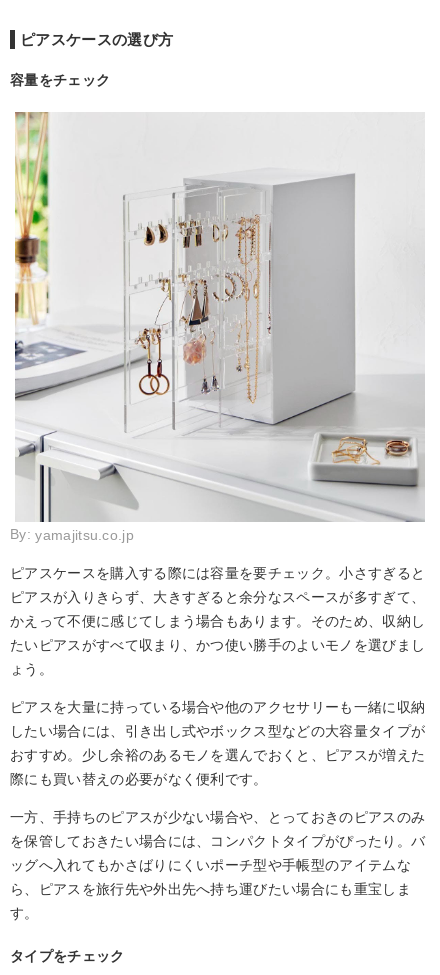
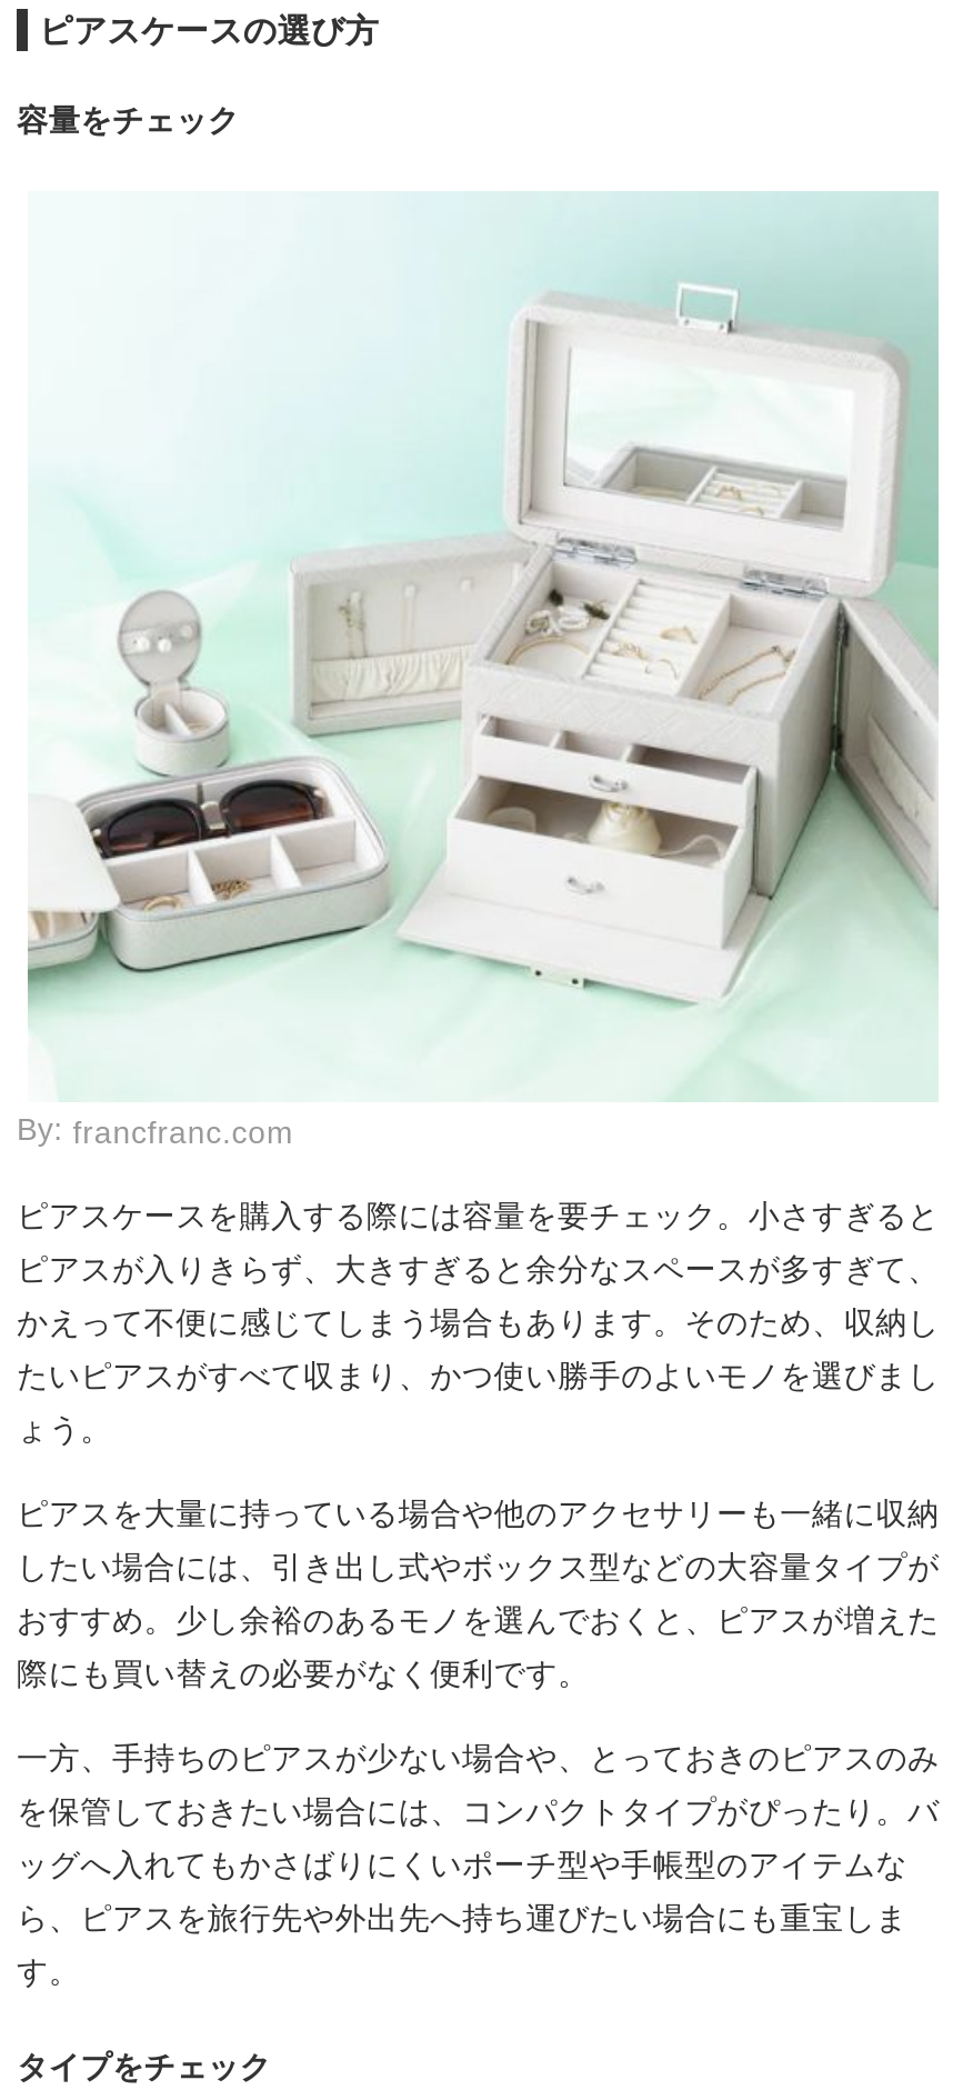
[10,111,425,543] [image] | By: yamajitsu.co.jp -> [17,192,939,1150] [image] | By: francfranc.com

